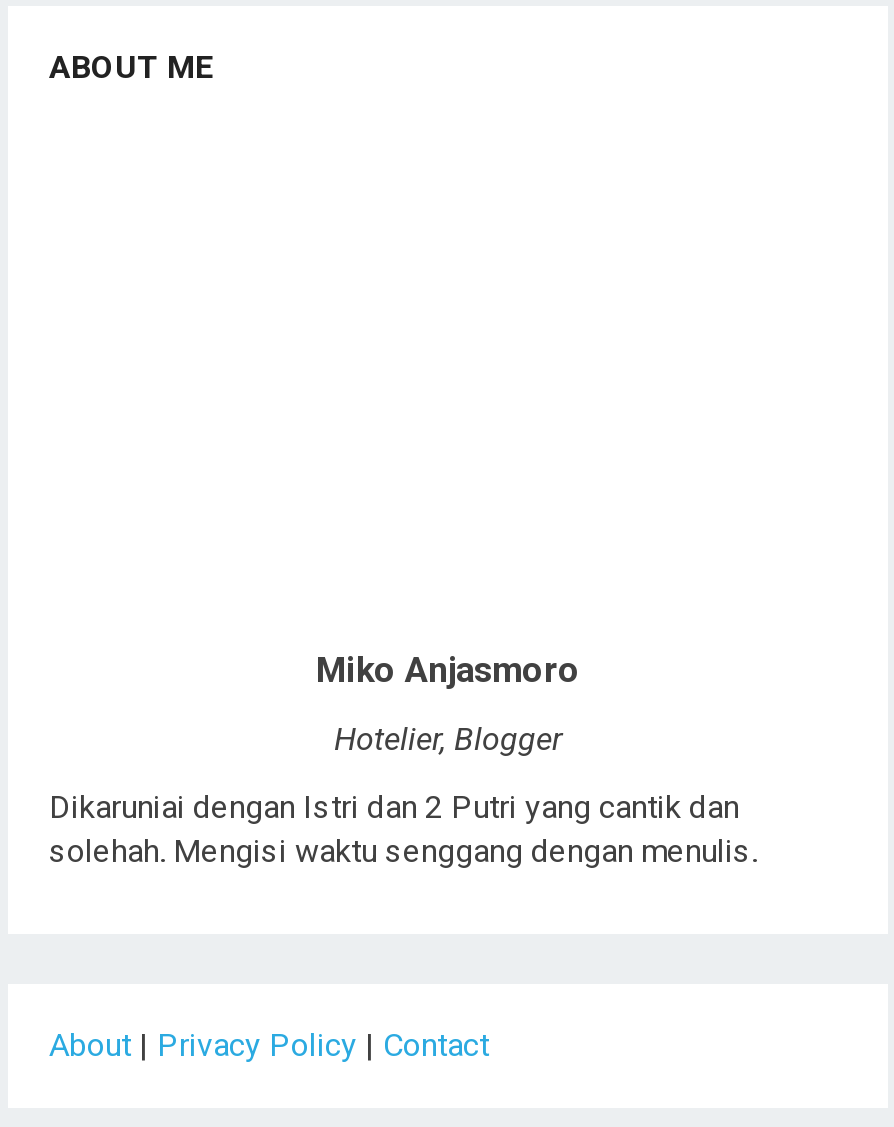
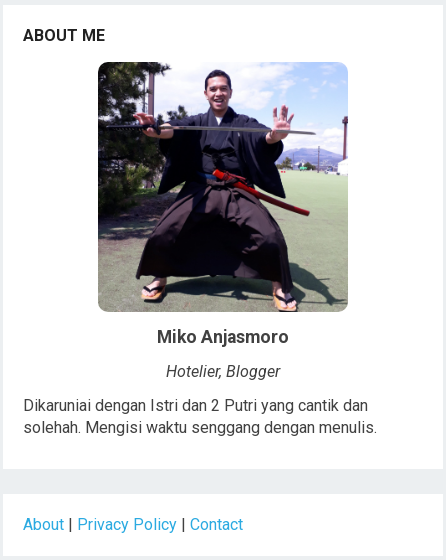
none -> [97,61,349,313] [image]

